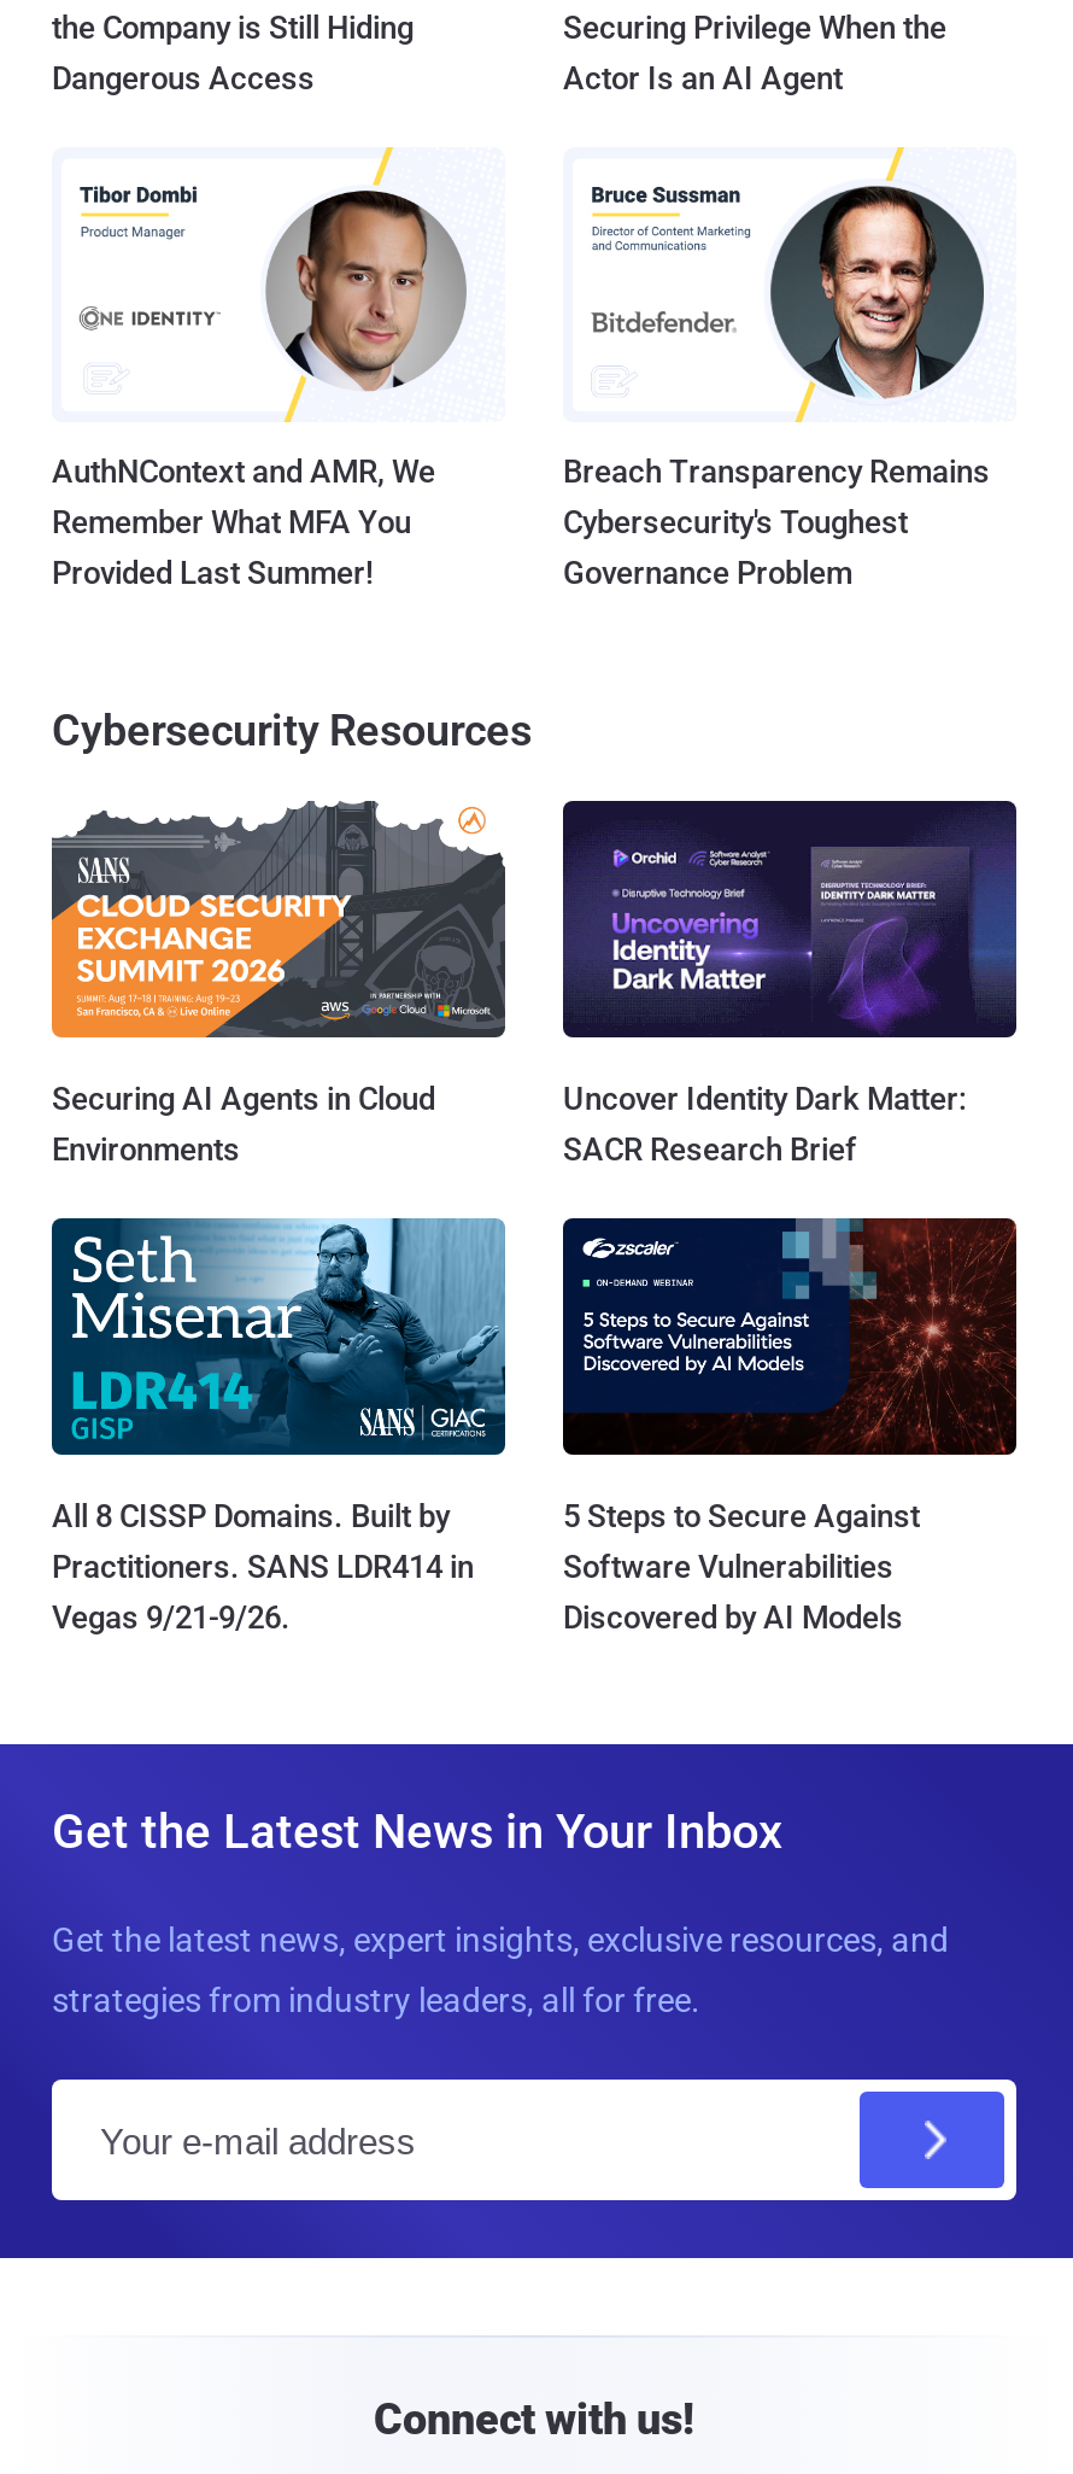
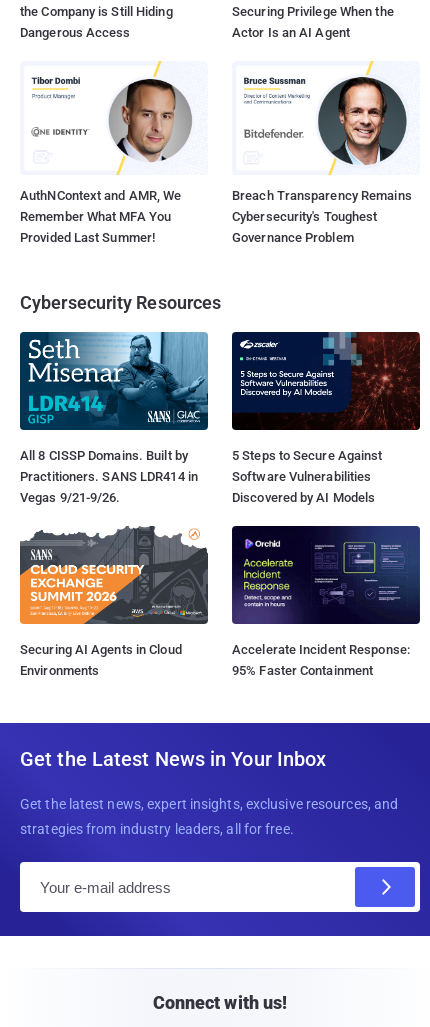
moved [49,799,508,1168] -> [19,525,209,678]: [image] | Securing AI Agents in Cloud | Environments
[563,799,1019,1168] [image] | Uncover Identity Dark Matter: | SACR Research Brief -> none
moved [52,1216,920,1636] -> [20,331,382,505]: [image] | All 8 CISSP Domains. Built by | Practitioners. SANS LDR414 in | Vegas 9/21-9/26. | 5 Steps to Secure Against | Software Vulnerabilities | Discovered by AI Models
none -> [231,525,421,678] [image] | Accelerate Incident Response: | 95% Faster Containment

